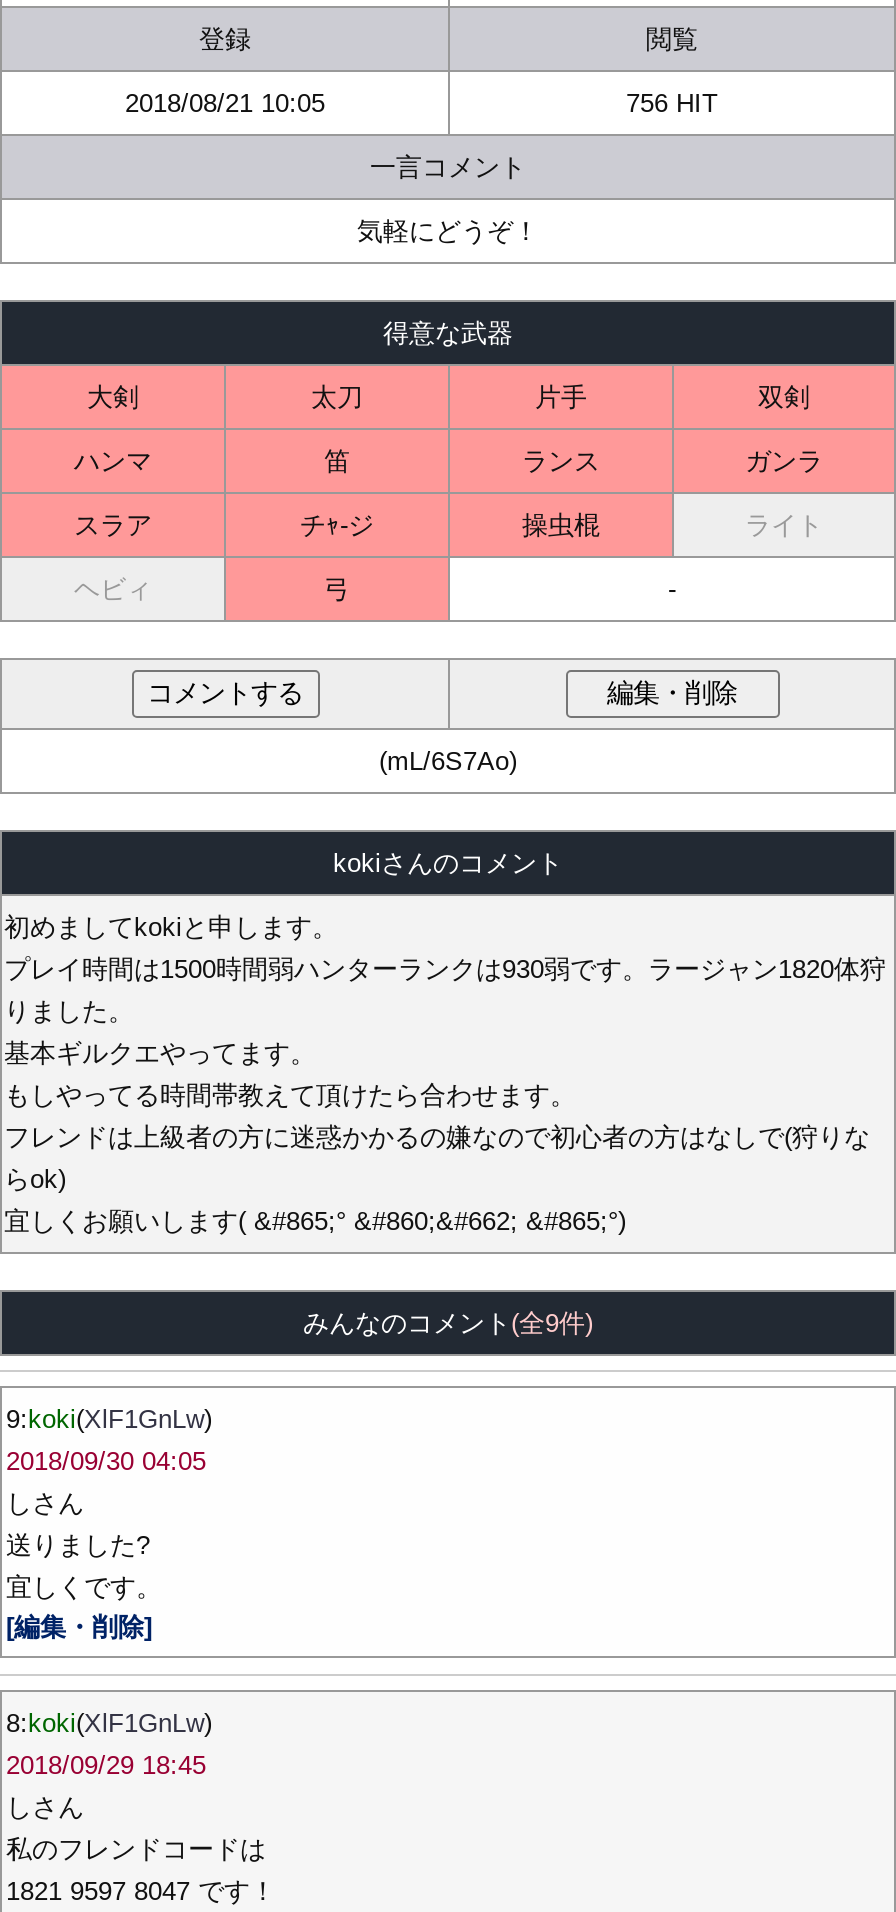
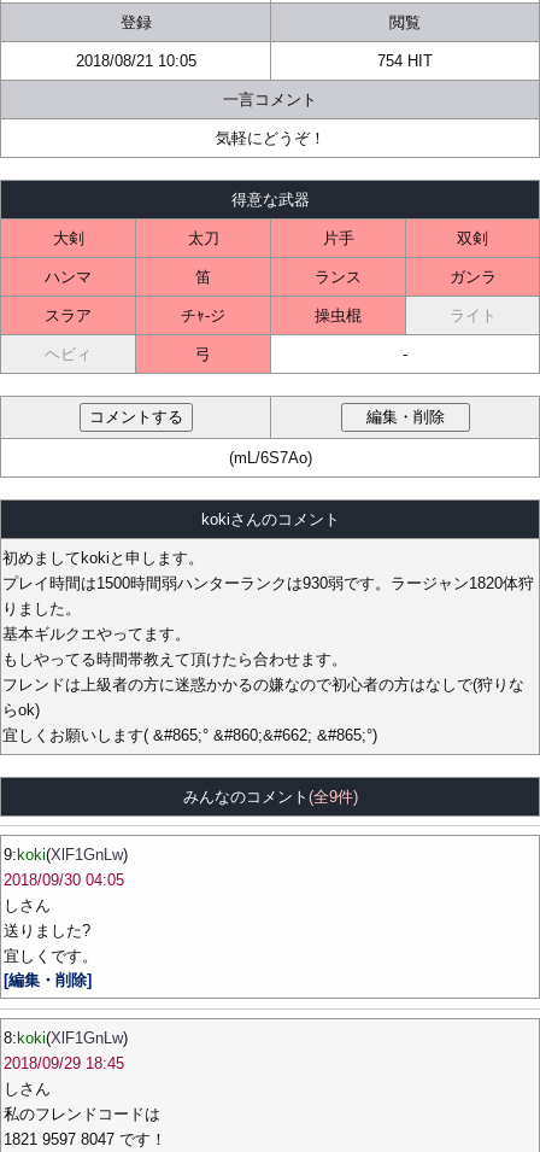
[626,88,718,118] 756 HIT -> [377,52,433,70] 754 HIT

